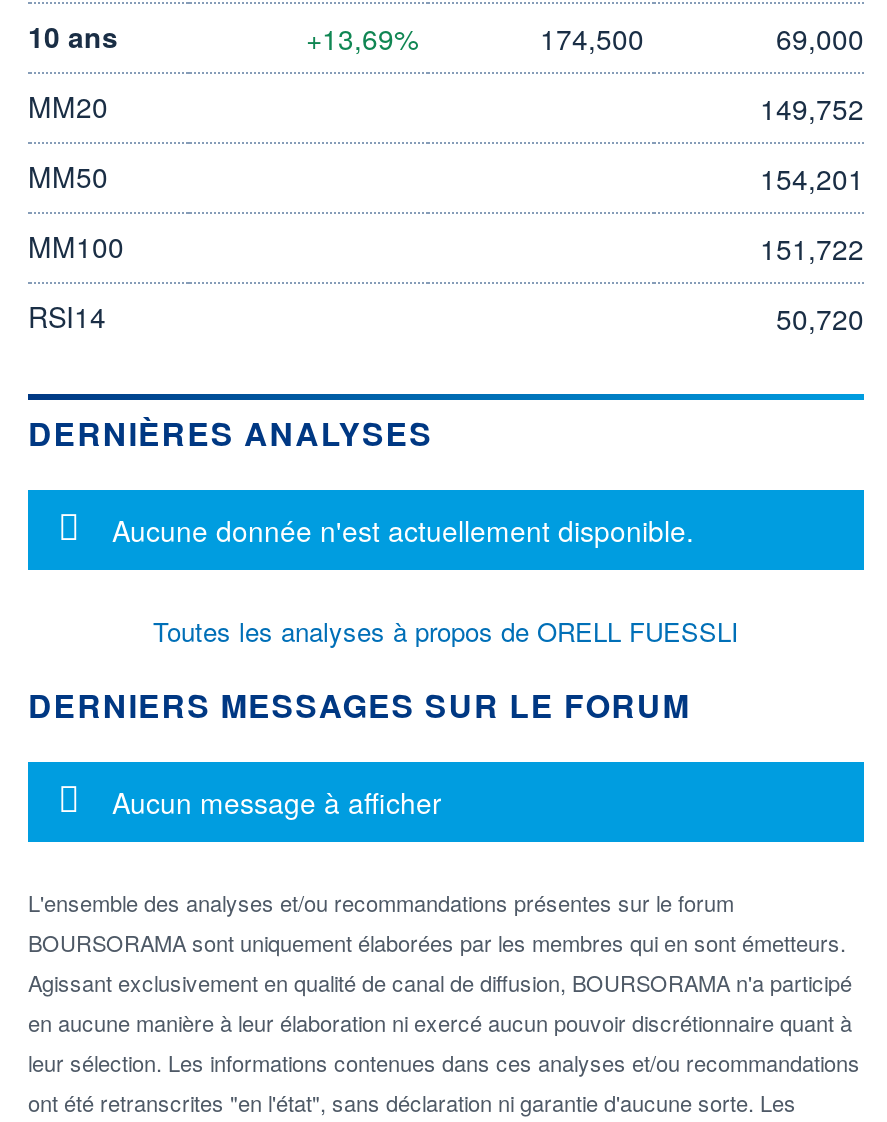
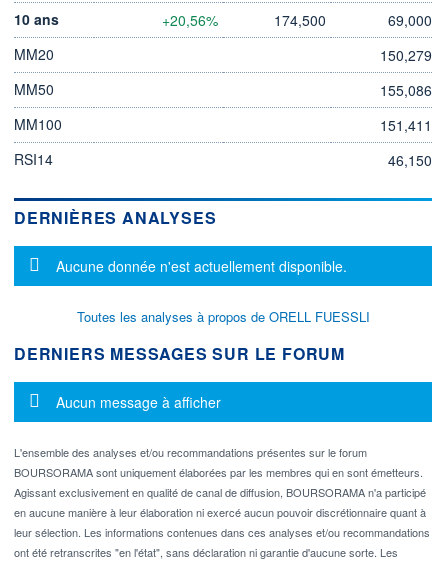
[306,18,418,58] +13,69% -> [162,10,218,30] +20,56%
[760,88,864,128] 149,752 -> [380,45,432,65] 150,279
[760,158,864,198] 154,201 -> [380,80,432,100] 155,086
[760,228,864,268] 151,722 -> [380,115,432,135] 151,411
[776,298,864,338] 50,720 -> [388,150,432,170] 46,150

